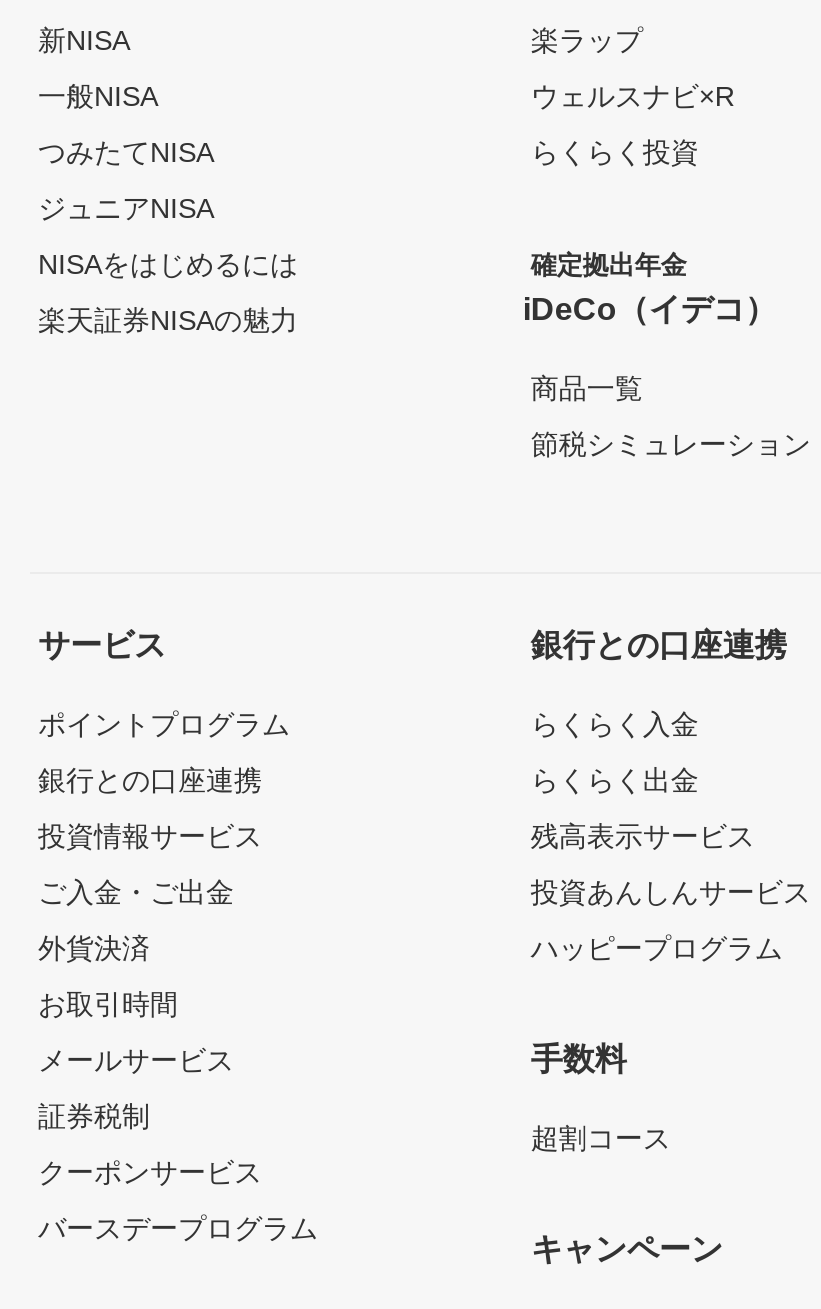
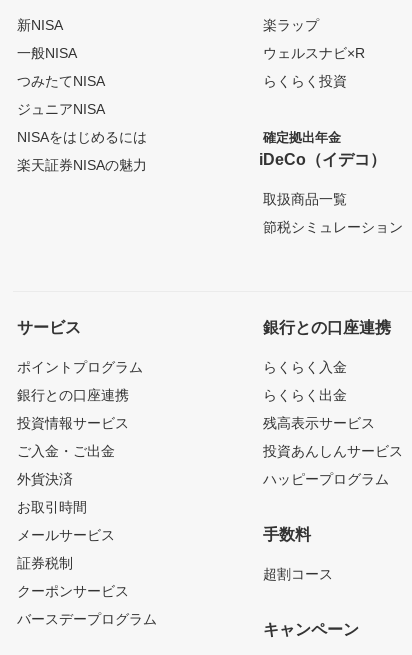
[531,371,643,403] 商品一覧 -> [263,190,347,206] 取扱商品一覧

